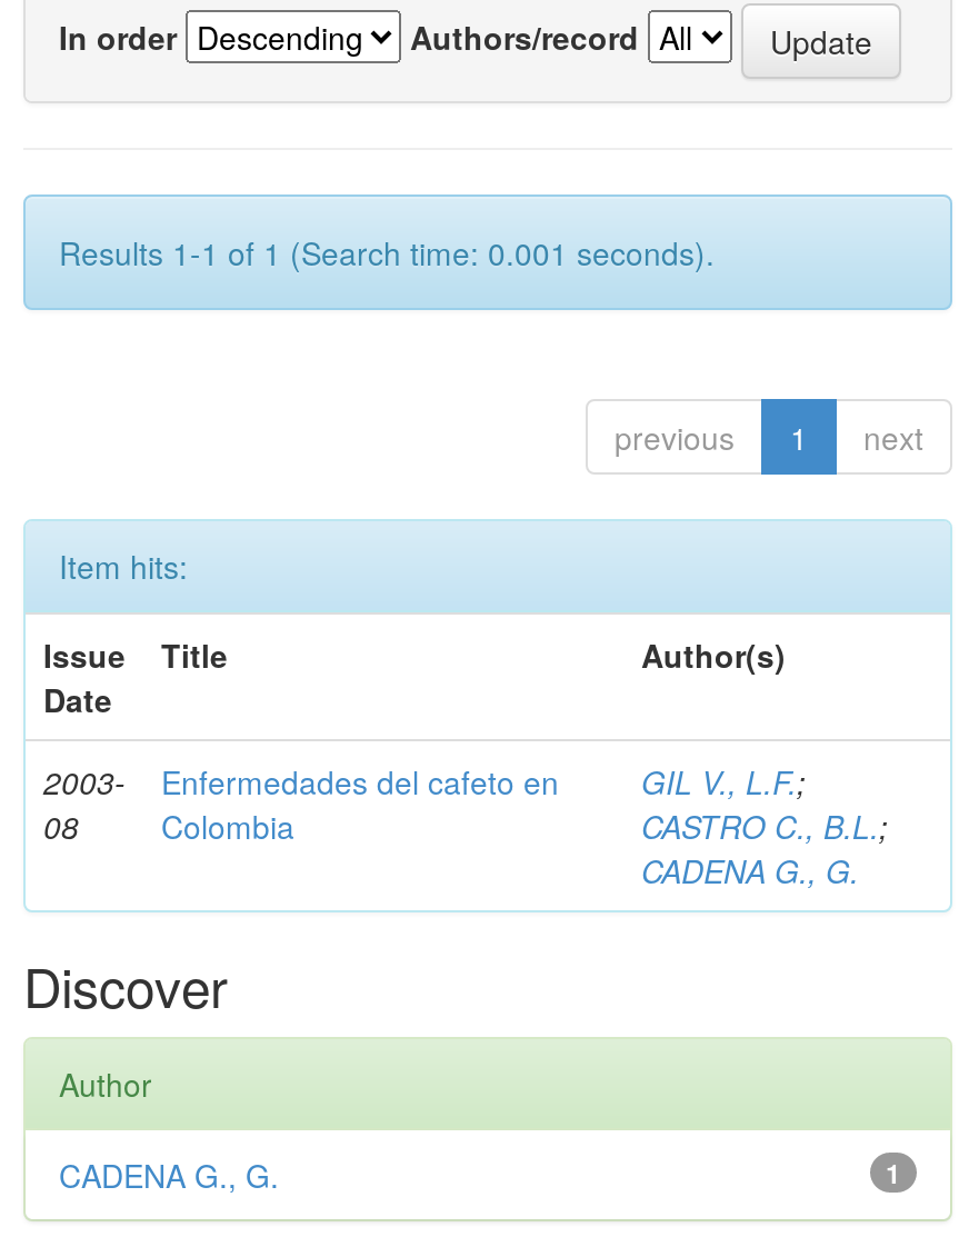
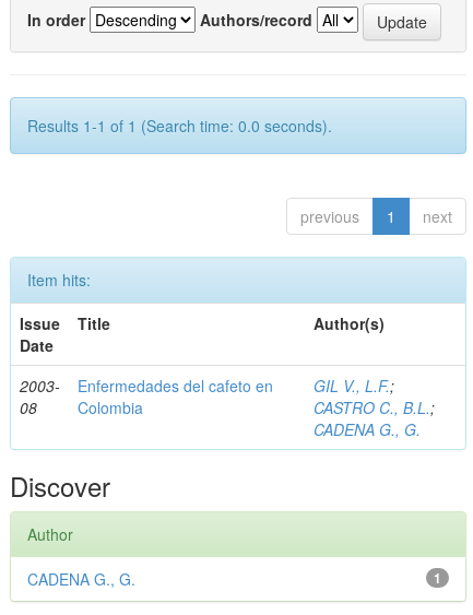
[59,230,715,275] Results 1-1 of 1 (Search time: 0.001 seconds). -> [27,115,332,137] Results 1-1 of 1 (Search time: 0.0 seconds).

